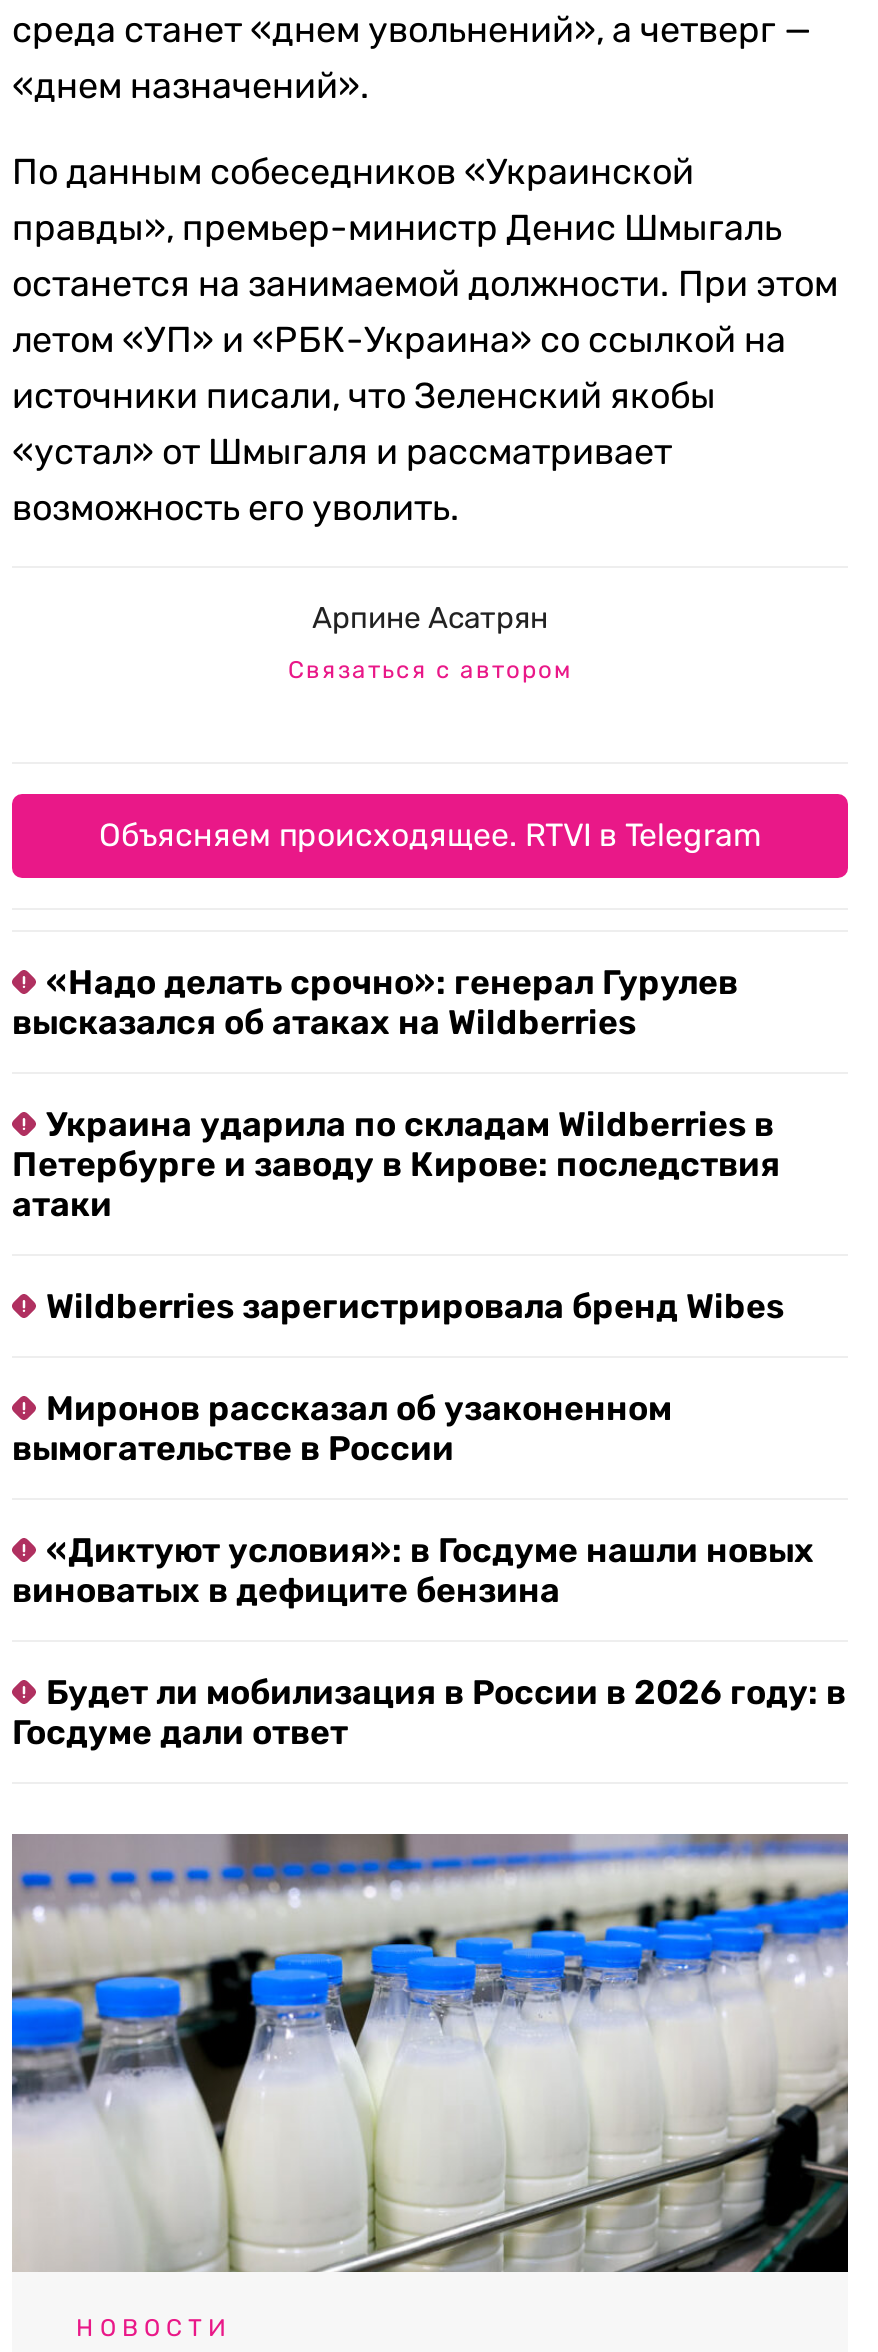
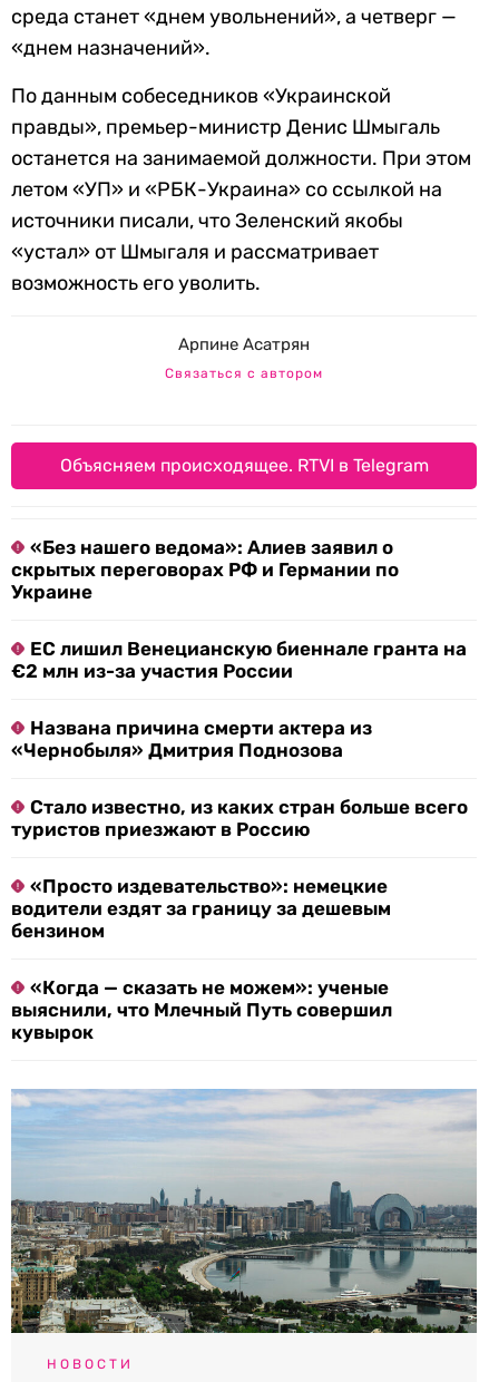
[12,962,738,1042] «Надо делать срочно»: генерал Гурулев | высказался об атаках на Wildberries -> [11,536,399,603] «Без нашего ведома»: Алиев заявил о | скрытых переговорах РФ и Германии по | Украине
[12,1104,780,1224] Украина ударила по складам Wildberries в | Петербурге и заводу в Кирове: последствия | атаки -> [11,638,467,682] ЕС лишил Венецианскую биеннале гранта на | €2 млн из-за участия России
[46,1286,784,1326] Wildberries зарегистрировала бренд Wibes -> [11,717,372,761] Названа причина смерти актера из | «Чернобыля» Дмитрия Поднозова
[12,1388,672,1468] Миронов рассказал об узаконенном | вымогательстве в России -> [11,796,468,840] Стало известно, из каких стран больше всего | туристов приезжают в Россию
[12,1530,814,1610] «Диктуют условия»: в Госдуме нашли новых | виноватых в дефиците бензина -> [11,875,391,942] «Просто издевательство»: немецкие | водители ездят за границу за дешевым | бензином
[12,1672,846,1752] Будет ли мобилизация в России в 2026 году: в | Госдуме дали ответ -> [11,976,392,1043] «Когда — сказать не можем»: ученые | выяснили, что Млечный Путь совершил | кувырок
[12,1832,850,2272] [image] -> [10,1088,478,1334] [image]

